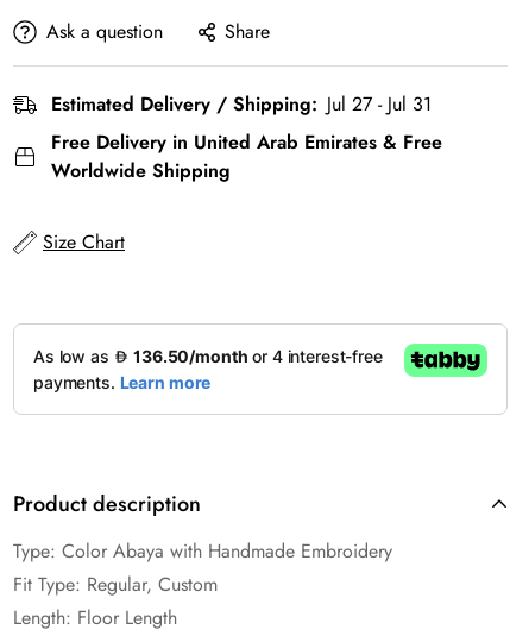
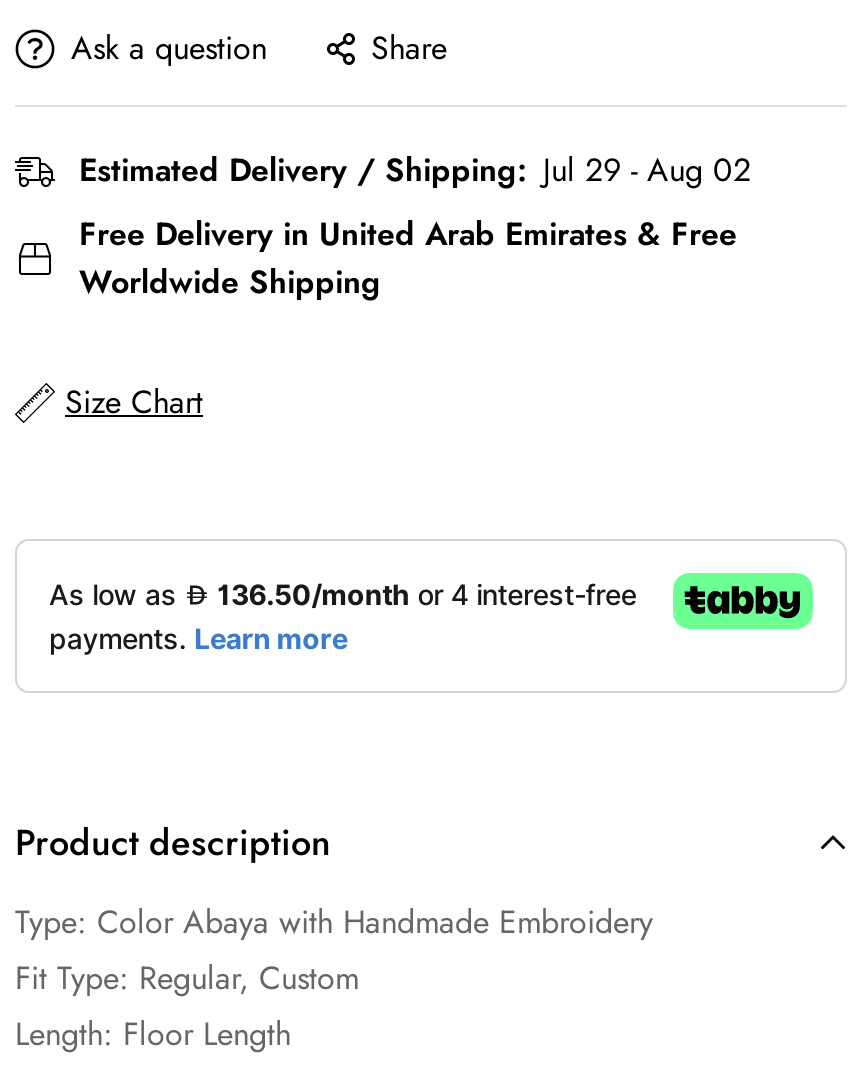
[51,90,432,118] Estimated Delivery / Shipping: Jul 27 - Jul 31 -> [79,147,751,193] Estimated Delivery / Shipping: Jul 29 - Aug 02

